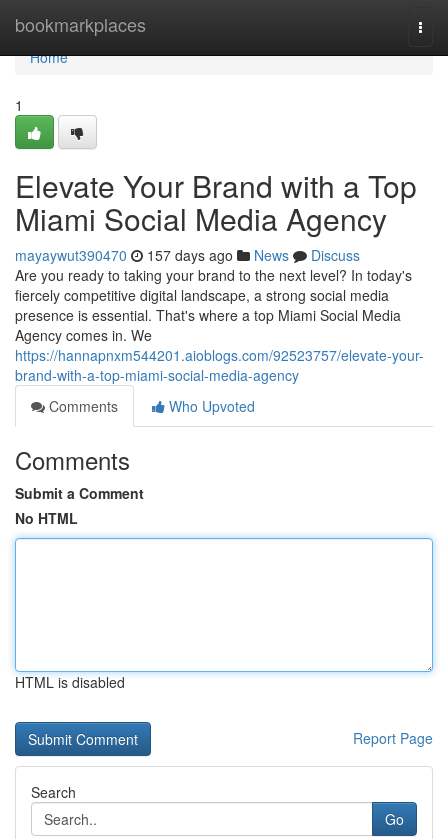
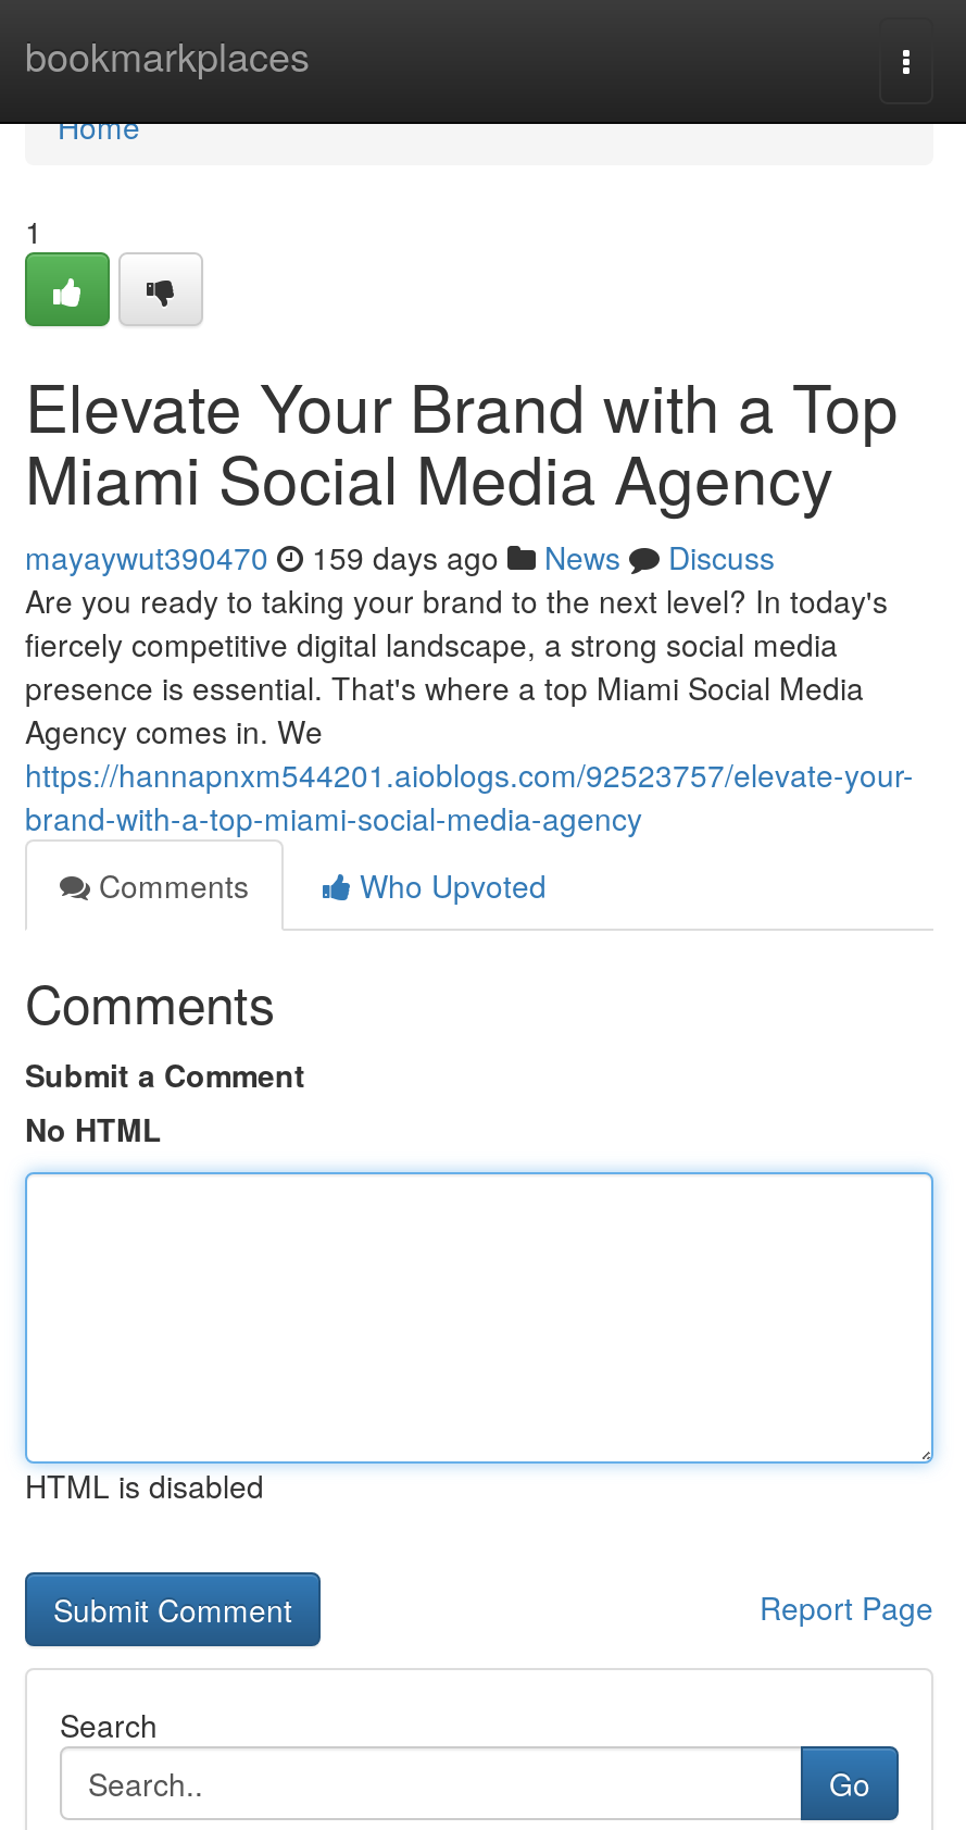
[15,245,360,265] mayaywut390470 157 days ago News Discuss -> [25,535,775,578] mayaywut390470 159 days ago News Discuss

